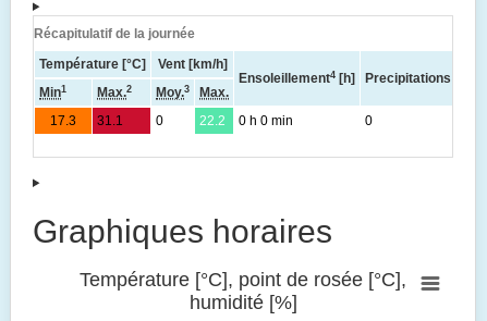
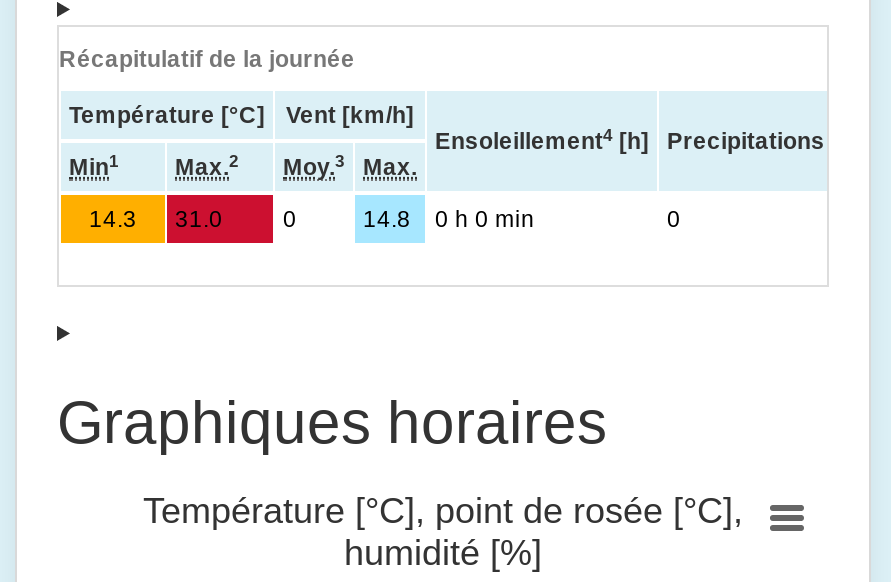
[50,114,76,127] 17.3 -> [89,207,137,231] 14.3
[97,114,123,127] 31.1 -> [175,207,223,231] 31.0
[199,114,293,127] 22.2 0 h 0 min -> [363,207,535,231] 14.8 0 h 0 min

